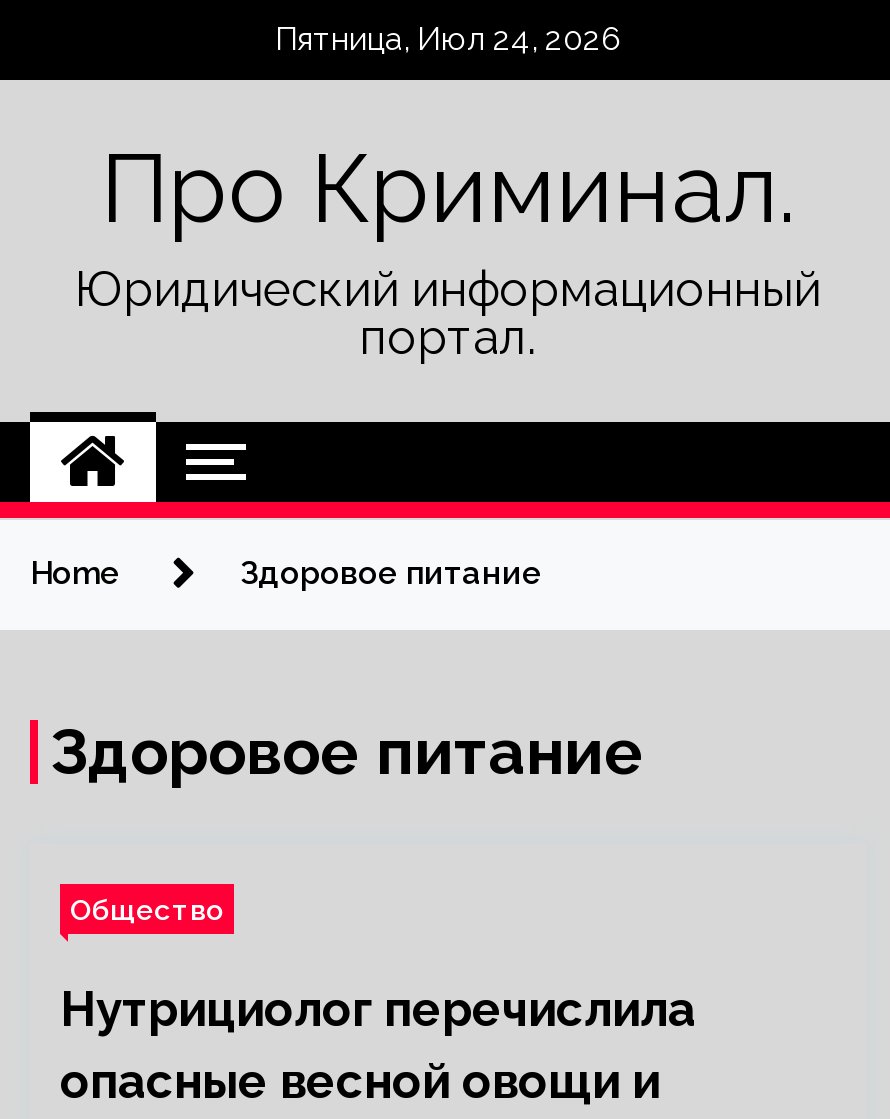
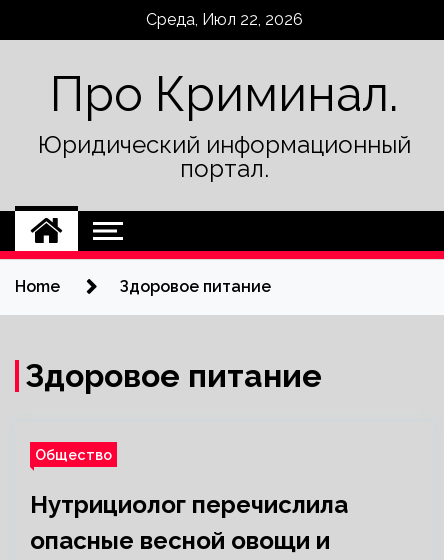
[275,20,621,58] Пятница, Июл 24, 2026 -> [145,10,302,29] Среда, Июл 22, 2026

